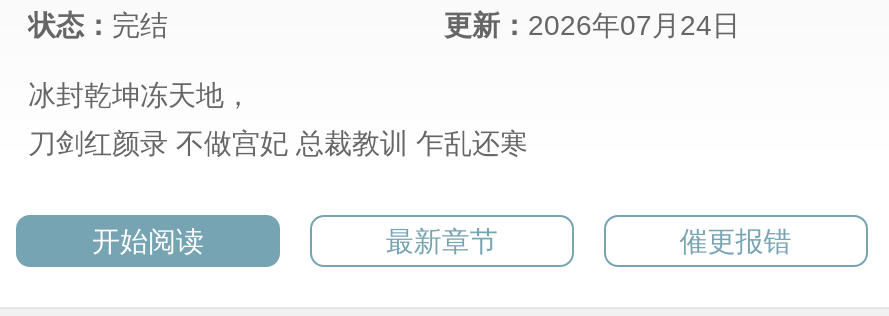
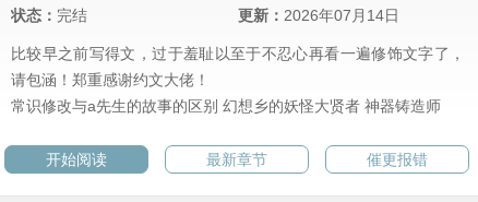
[28,10,740,160] 更新：2026年07月24日 | 冰封乾坤冻天地， | 刀剑红颜录 不做宫妃 总裁教训 乍乱还寒 -> [11,7,465,115] 更新：2026年07月14日 | 比较早之前写得文，过于羞耻以至于不忍心再看一遍修饰文字了， | 请包涵！郑重感谢约文大佬！ | 常识修改与a先生的故事的区别 幻想乡的妖怪大贤者 神器铸造师

